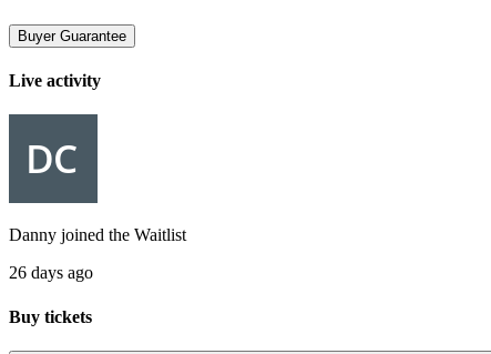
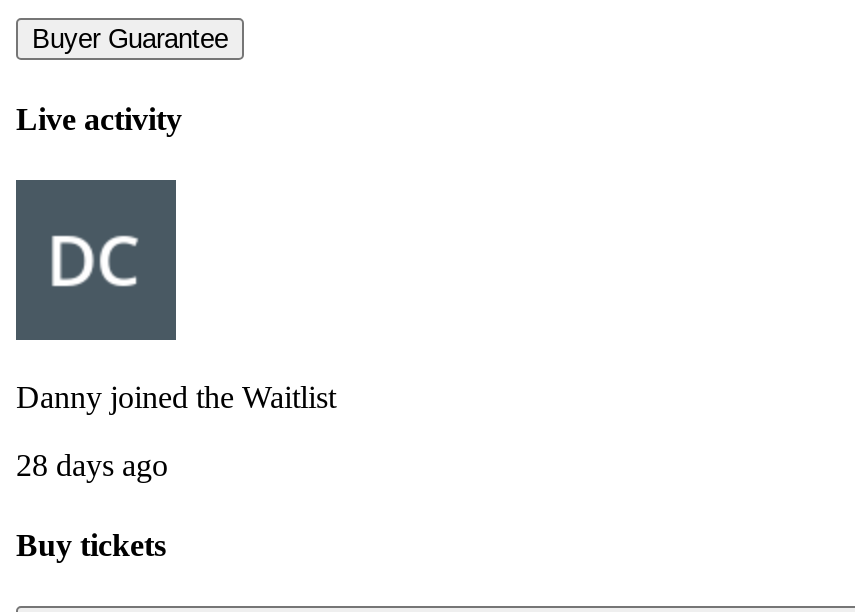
[9,263,93,282] 26 days ago -> [16,449,168,483] 28 days ago

